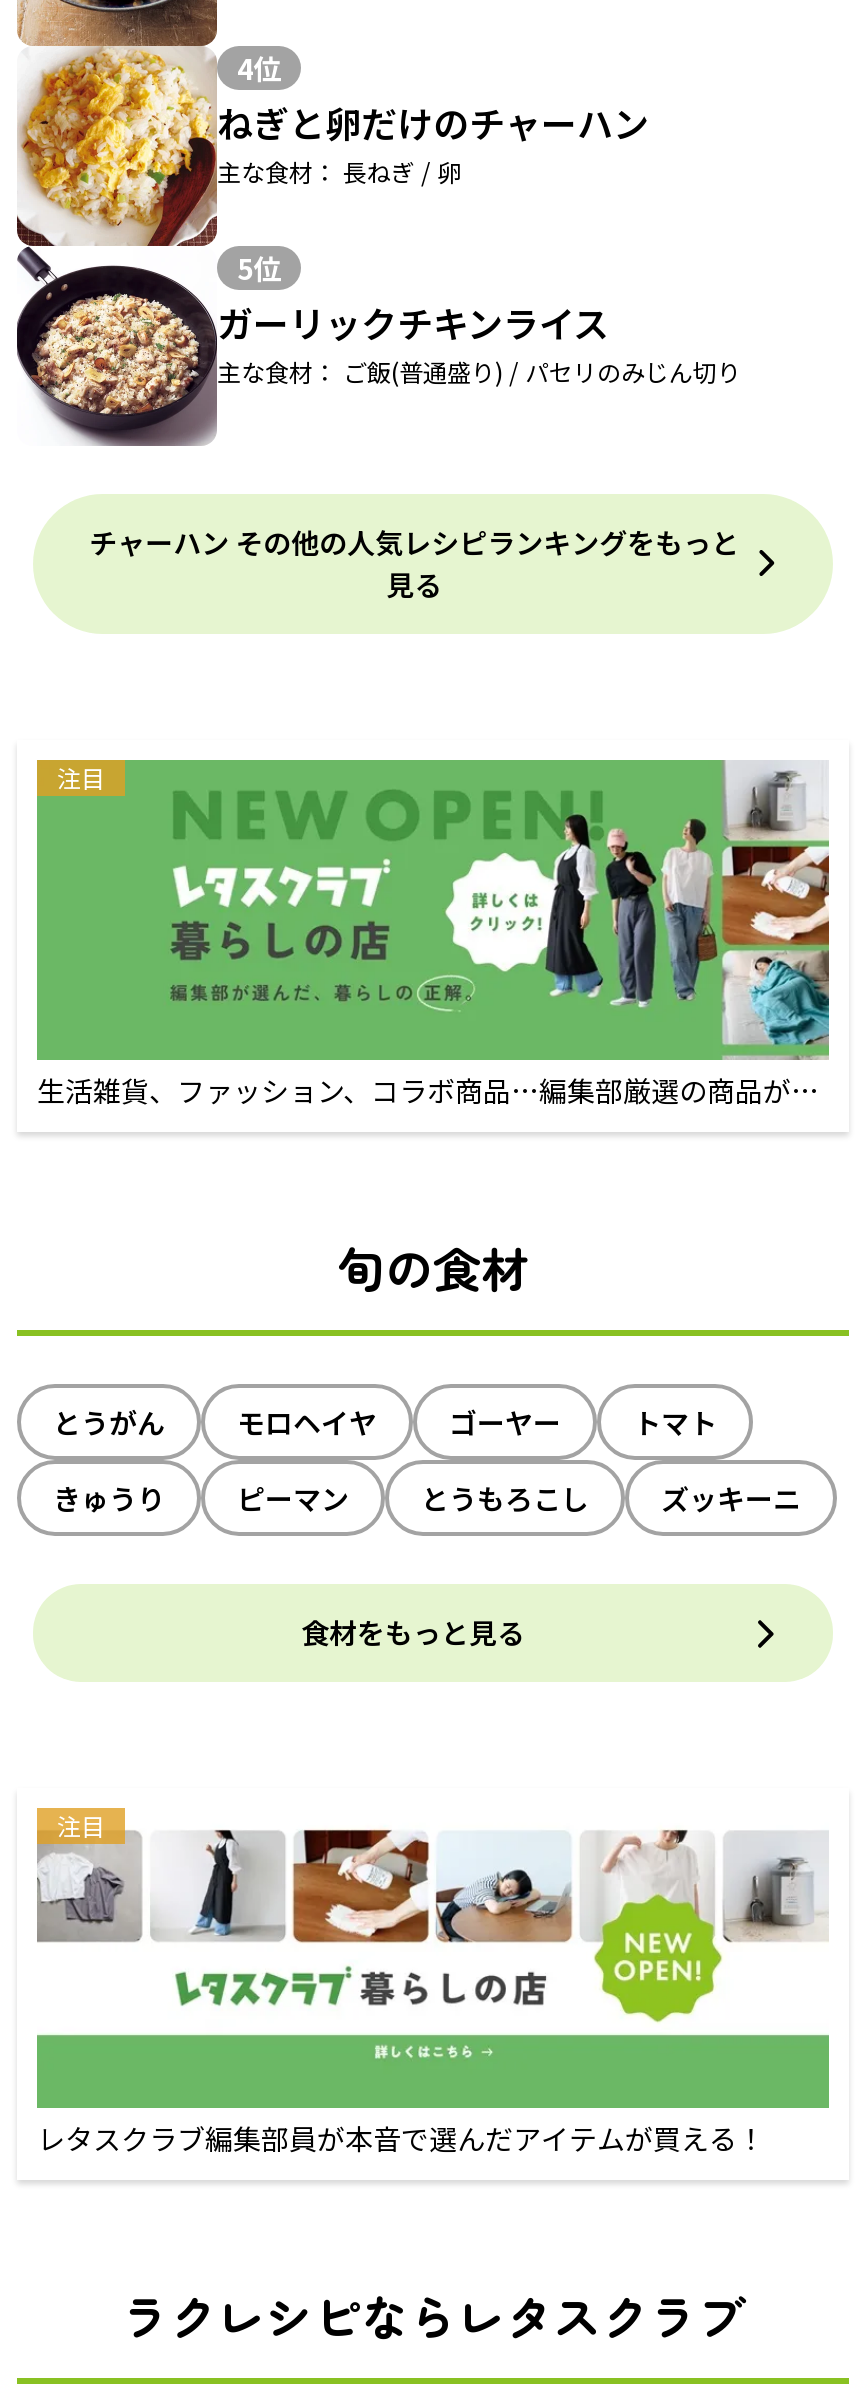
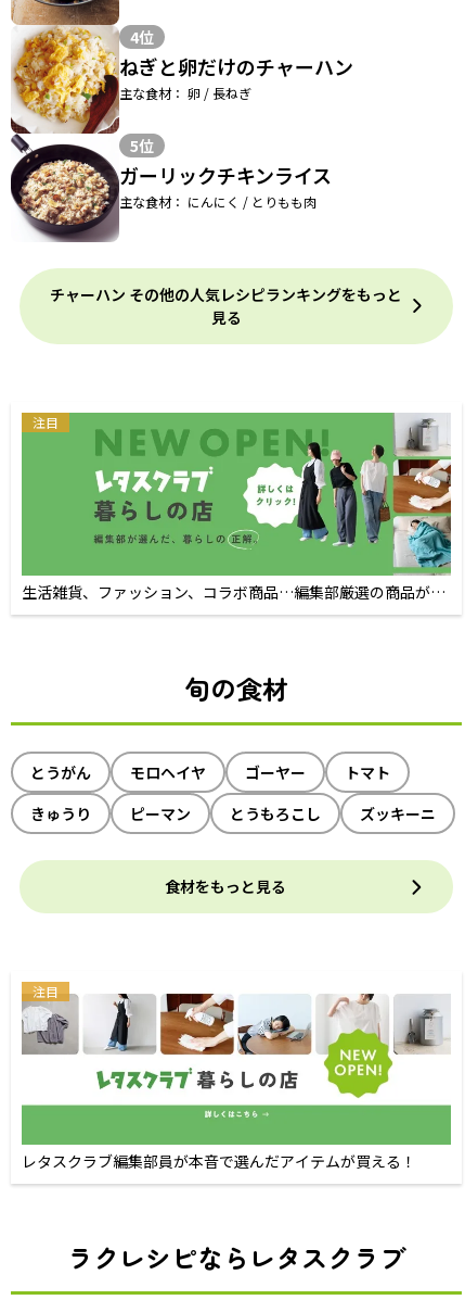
[217,154,461,188] 主な食材： 長ねぎ / 卵 -> [119,84,251,102] 主な食材： 卵 / 長ねぎ
[217,354,741,388] 主な食材： ご飯(普通盛り) / パセリのみじん切り -> [119,192,317,211] 主な食材： にんにく / とりもも肉

